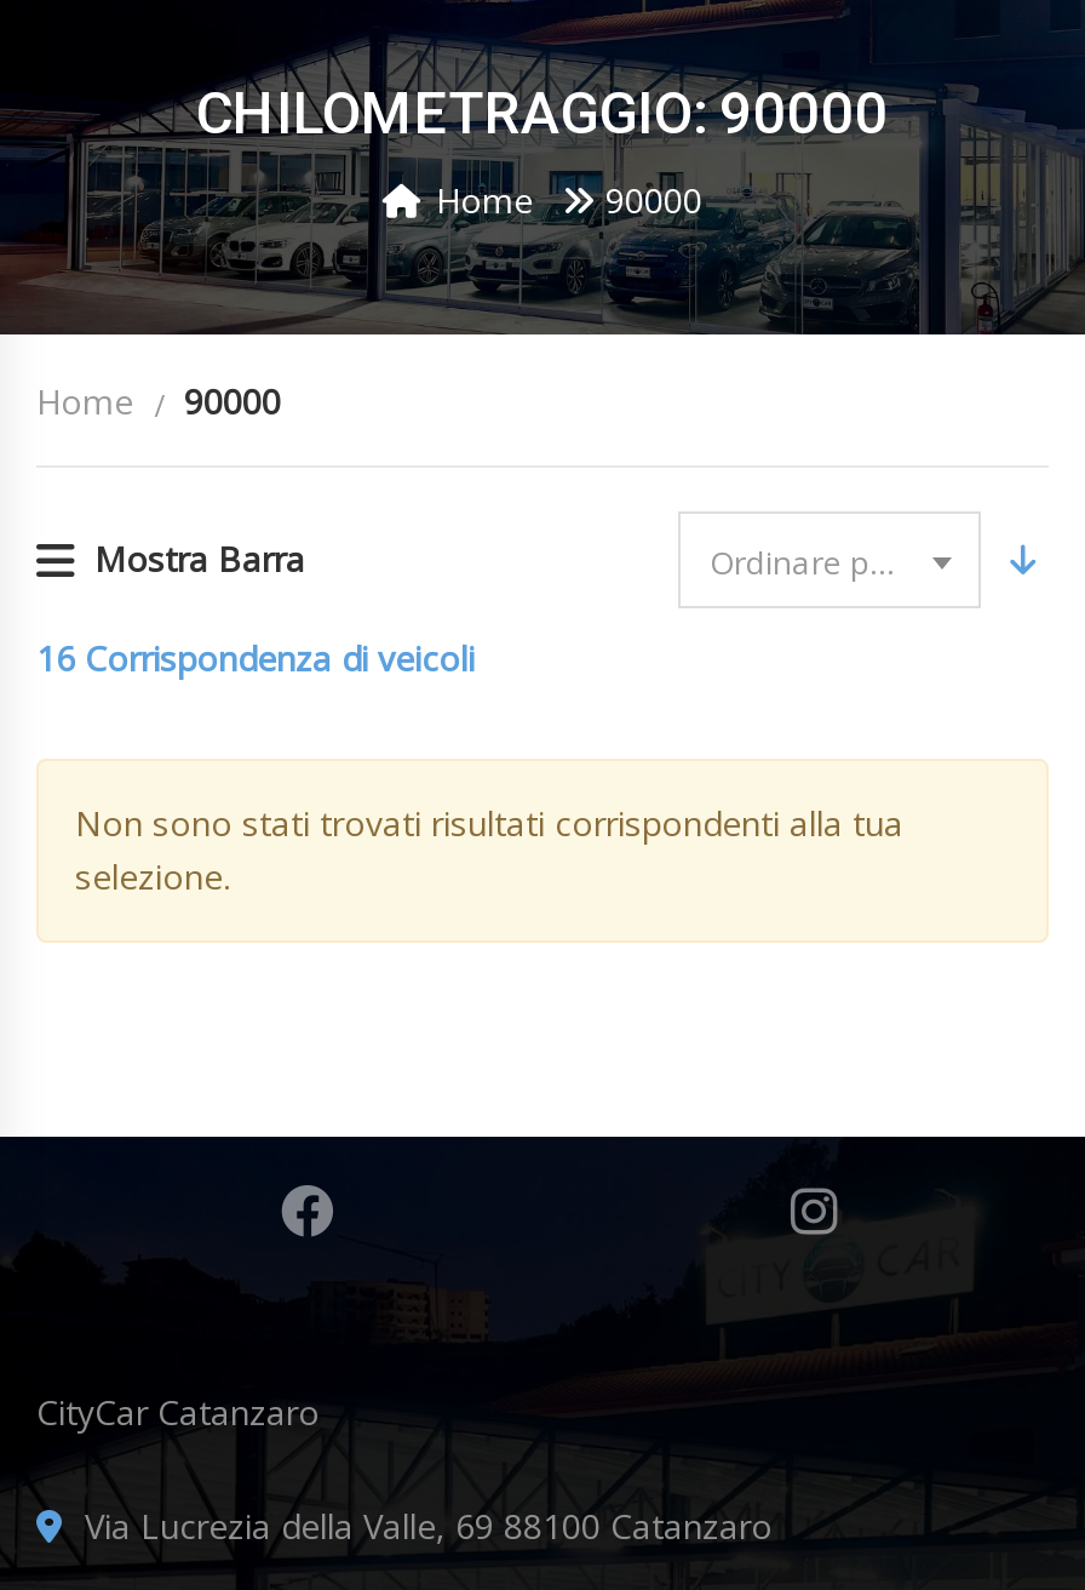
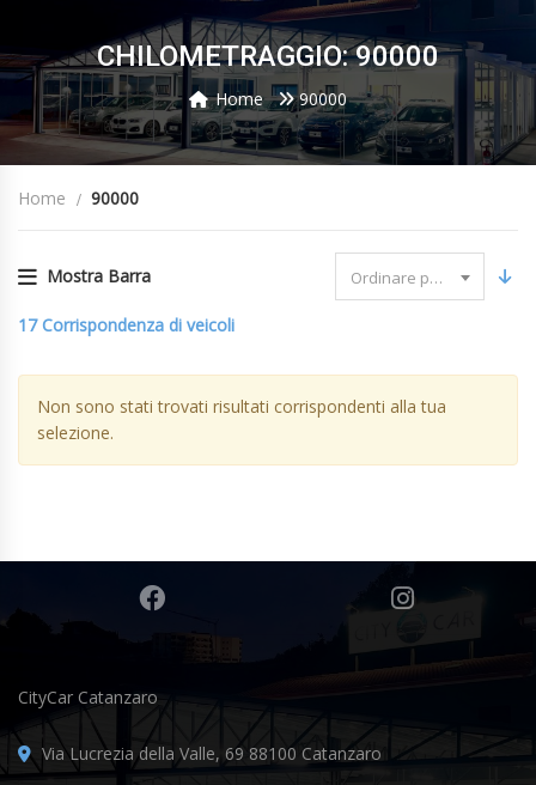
[36,635,475,681] 16 Corrispondenza di veicoli -> [18,314,234,336] 17 Corrispondenza di veicoli

